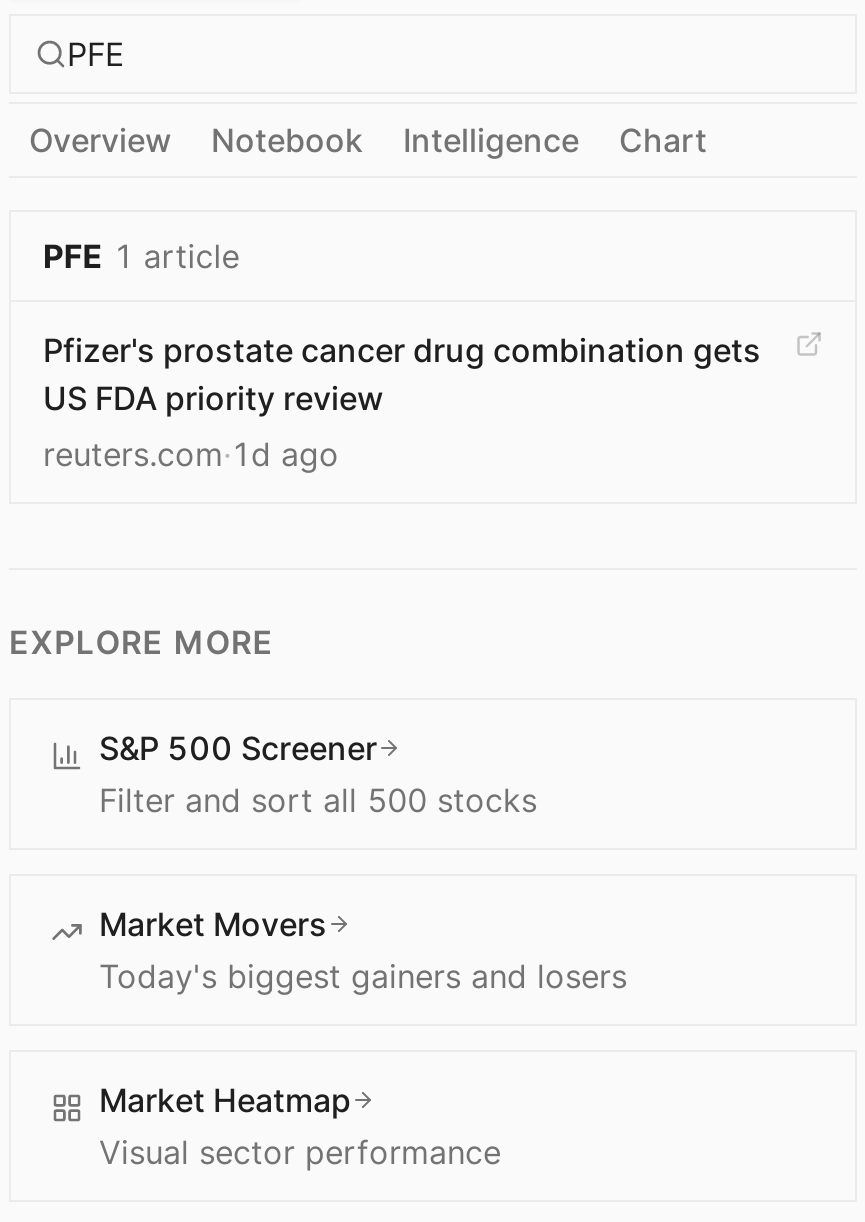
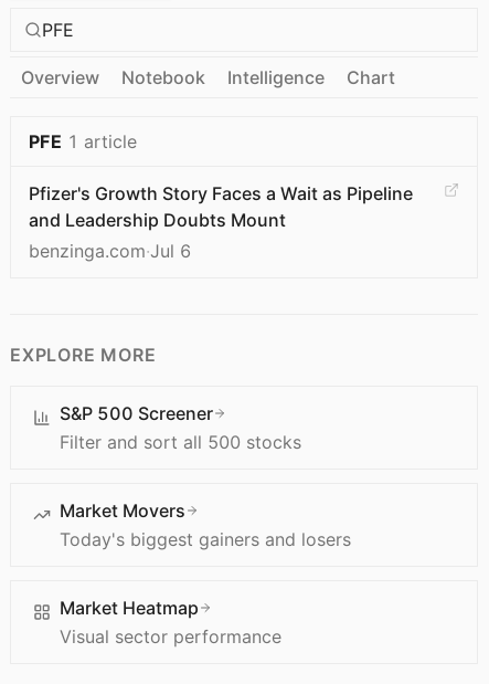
[43,330,761,474] Pfizer's prostate cancer drug combination gets | US FDA priority review | reuters.com · 1d ago -> [29,182,413,262] Pfizer's Growth Story Faces a Wait as Pipeline | and Leadership Doubts Mount | benzinga.com · Jul 6

